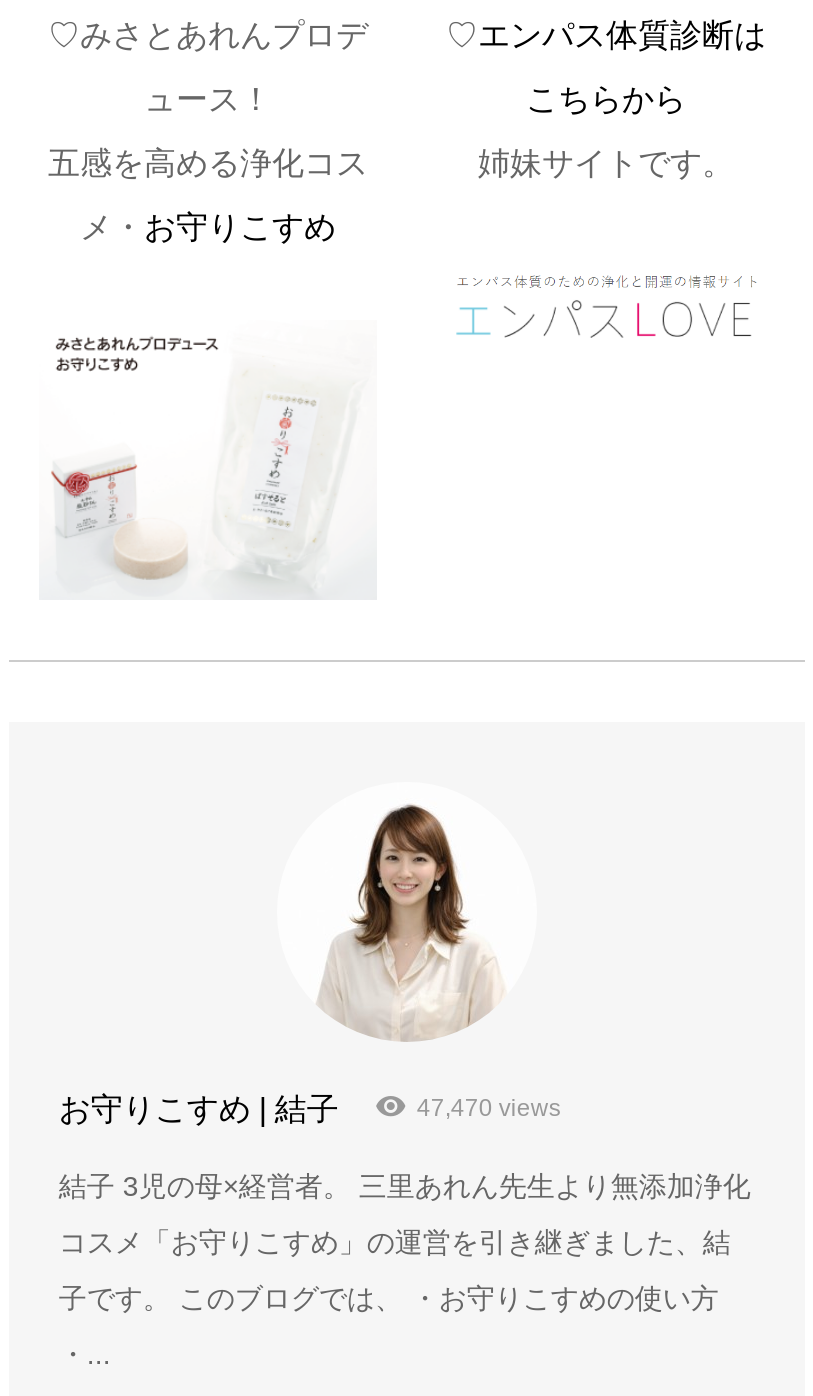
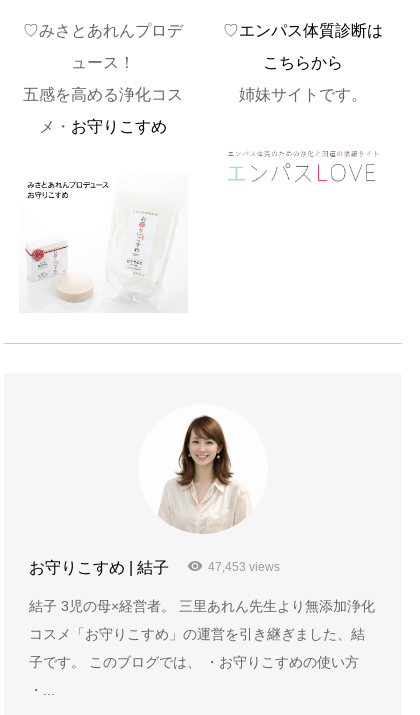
[417,1095,561,1123] 47,470 views -> [208,560,280,574] 47,453 views

